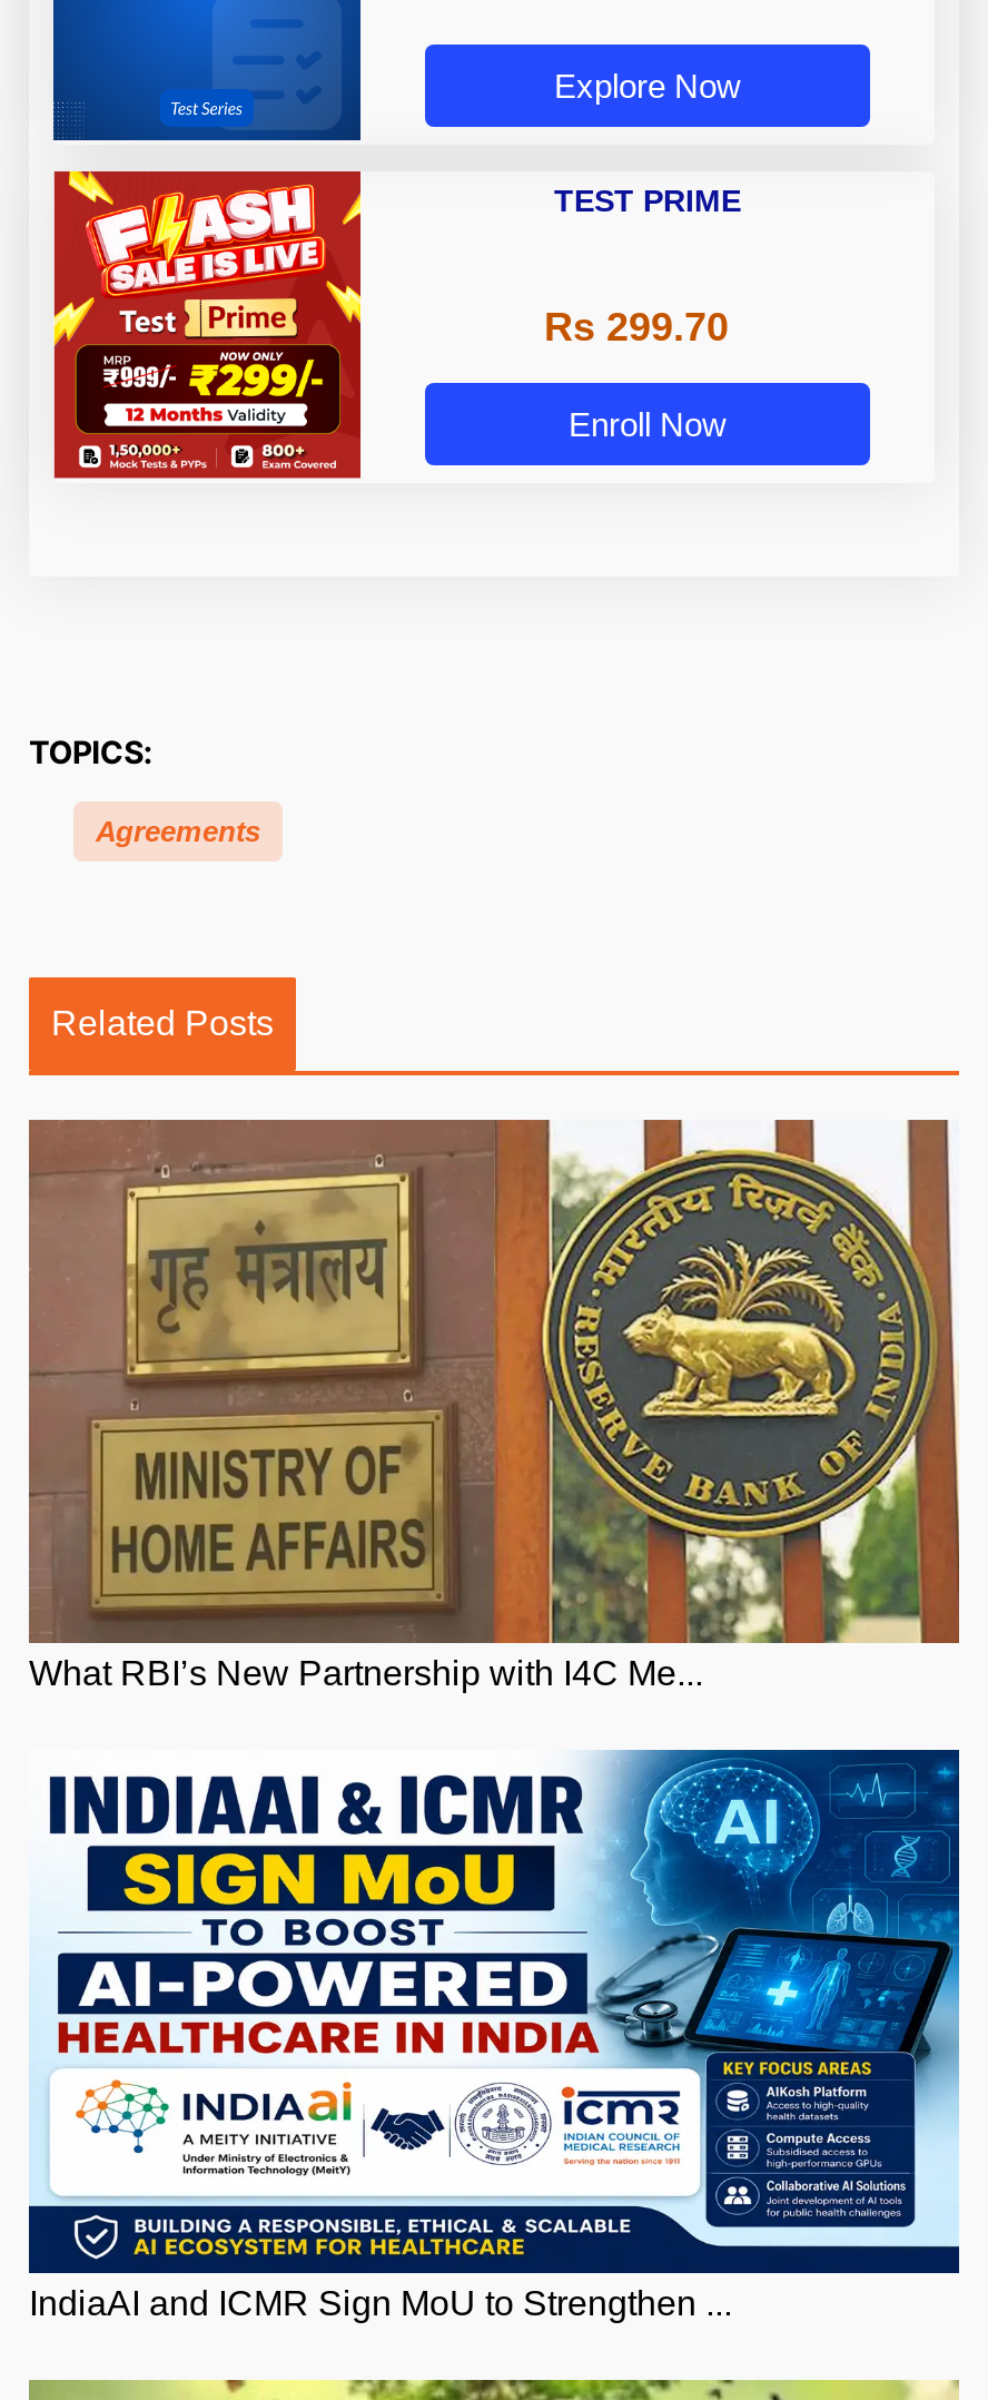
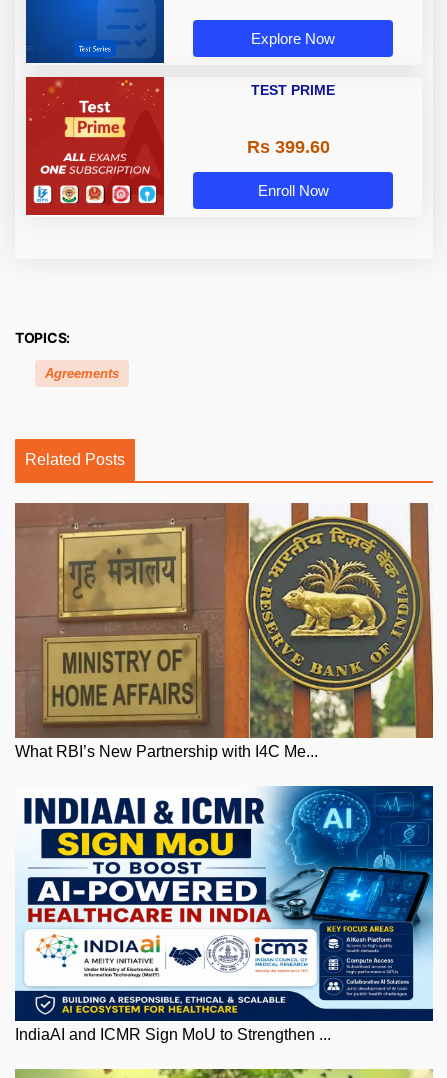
[51,169,363,472] [image] -> [25,76,165,210] [image]
[544,304,729,349] Rs 299.70 -> [246,137,329,157] Rs 399.60

